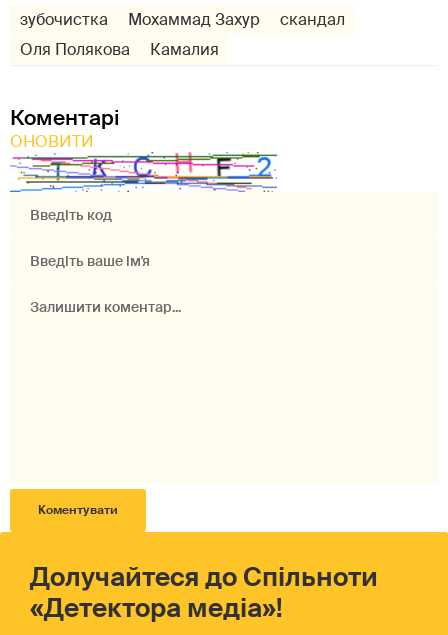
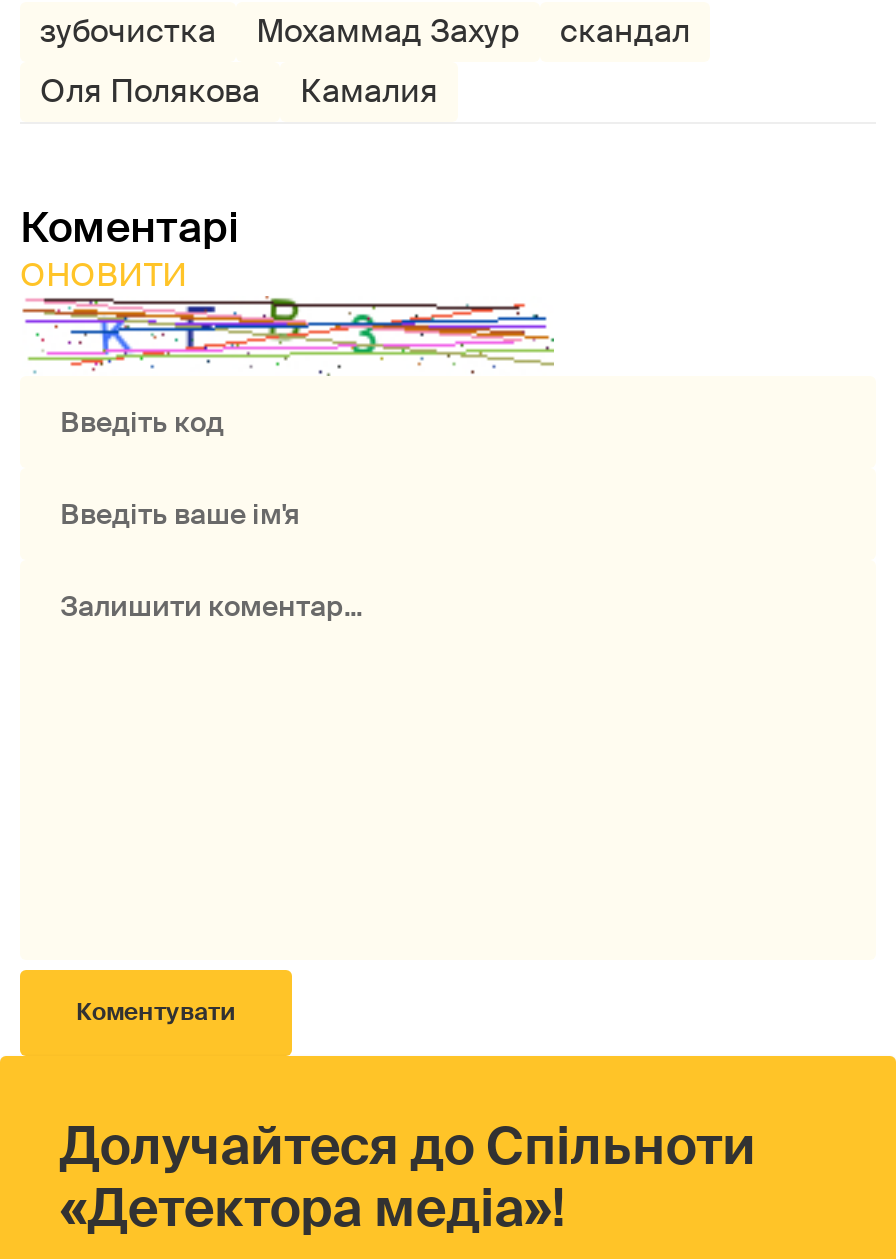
[9,151,278,193] [image] -> [22,296,554,376] [image]

